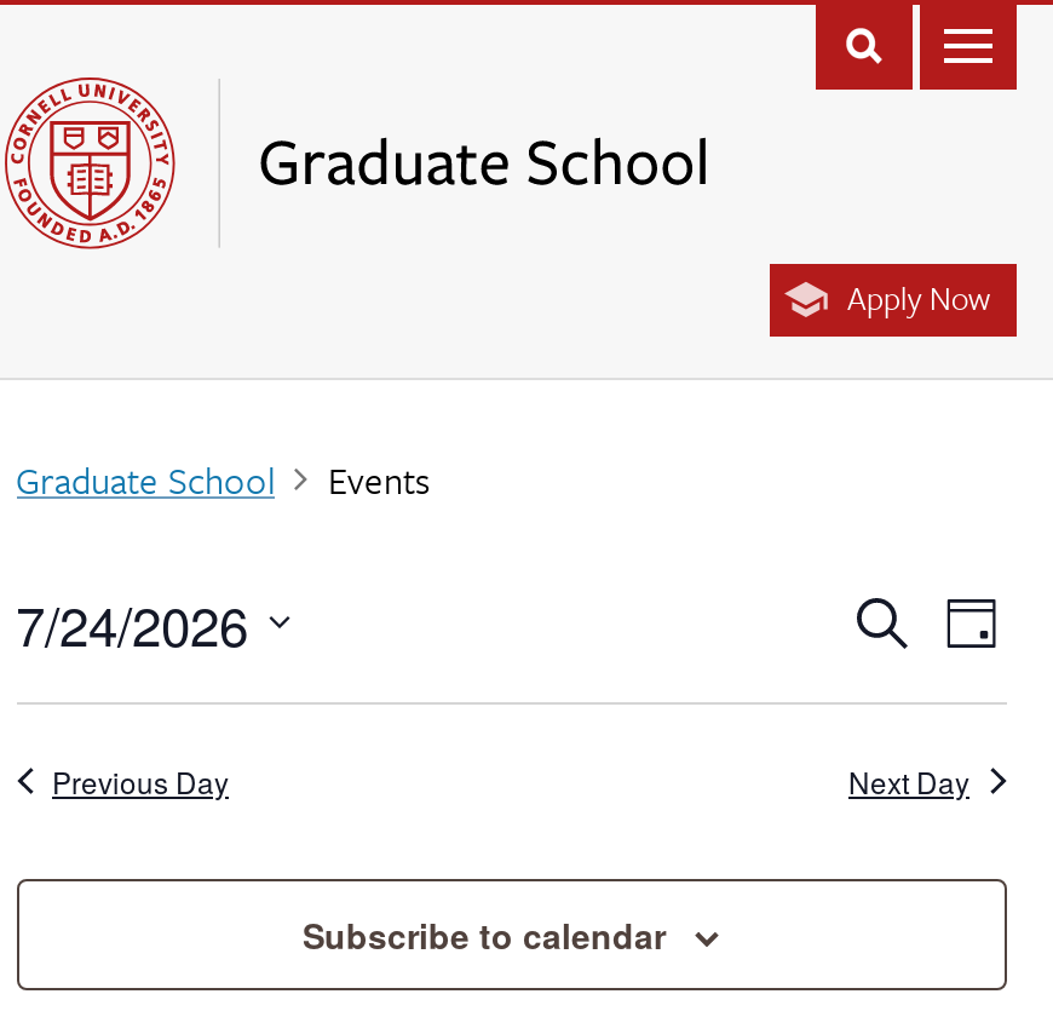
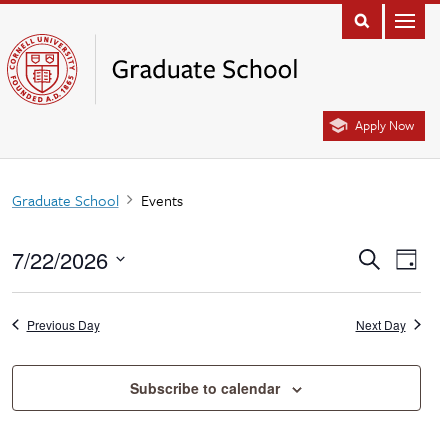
[16,585,248,660] 7/24/2026 -> [11,243,107,274] 7/22/2026

